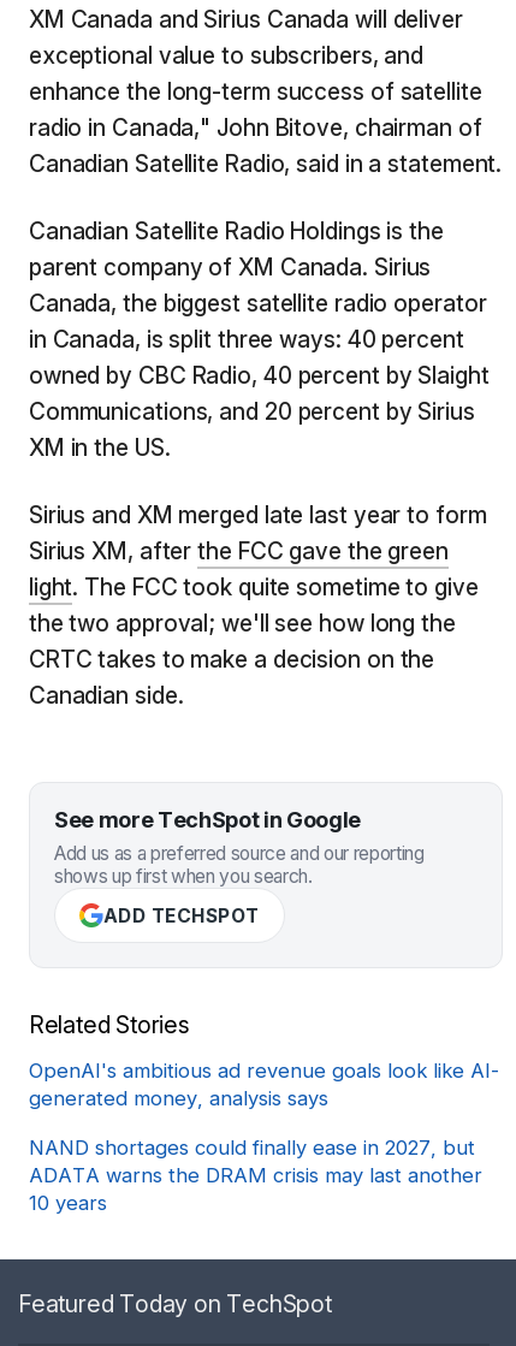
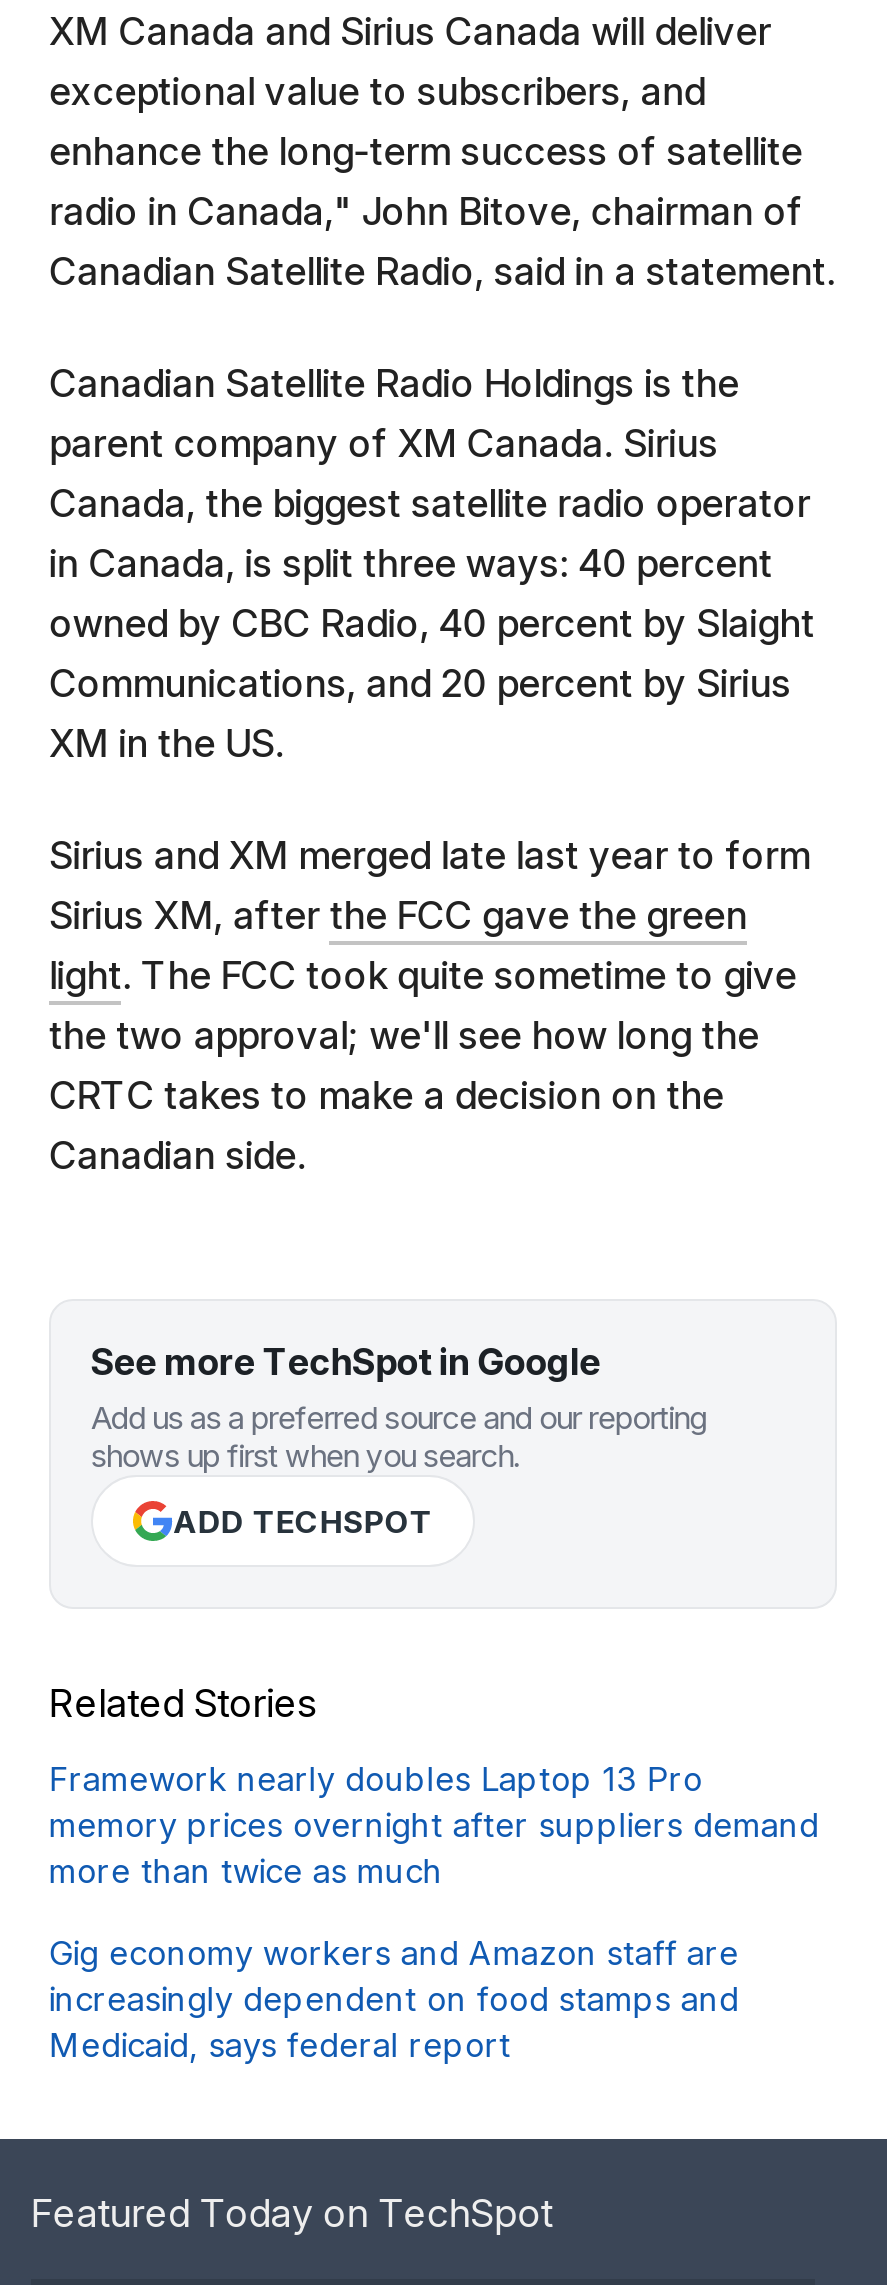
[29,1059,499,1110] OpenAI's ambitious ad revenue goals look like AI- | generated money, analysis says -> [49,1759,819,1891] Framework nearly doubles Laptop 13 Pro | memory prices overnight after suppliers demand | more than twice as much
[29,1135,482,1215] NAND shortages could finally ease in 2027, but | ADATA warns the DRAM crisis may last another | 10 years -> [49,1933,739,2065] Gig economy workers and Amazon staff are | increasingly dependent on food stamps and | Medicaid, says federal report

